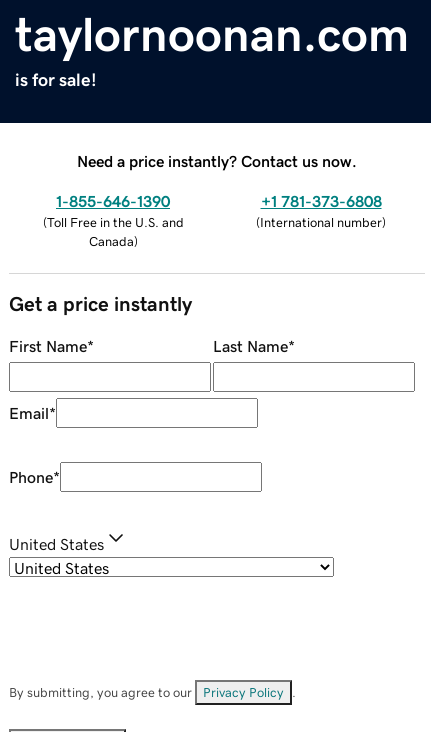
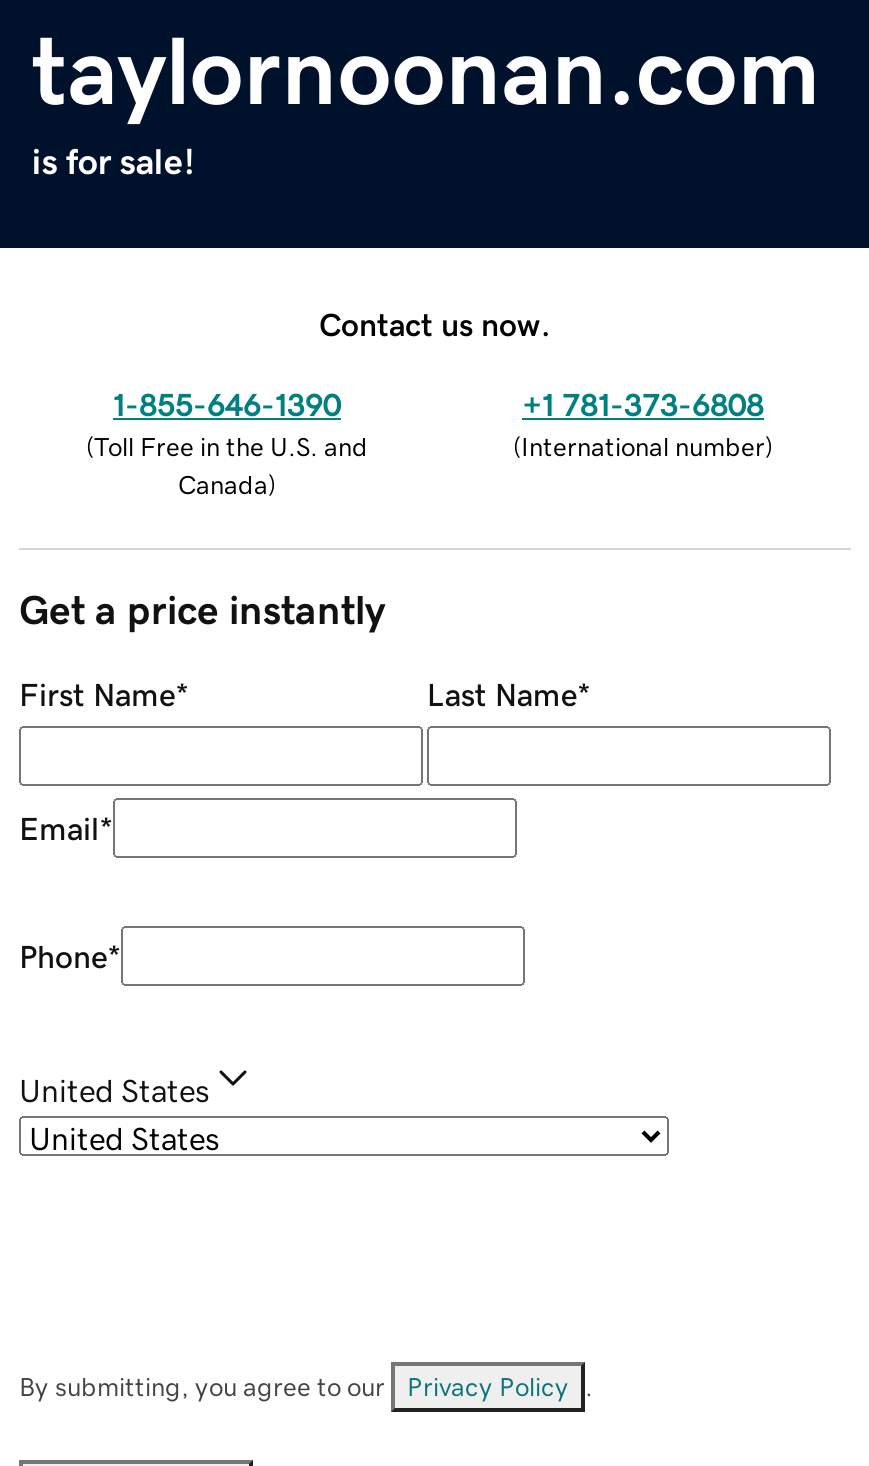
[77,153,357,169] Need a price instantly? Contact us now. -> [319,307,551,339] Contact us now.

